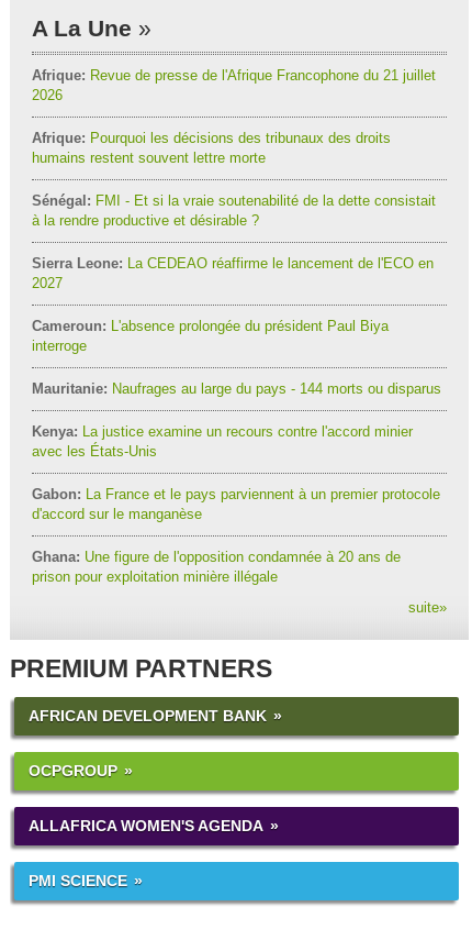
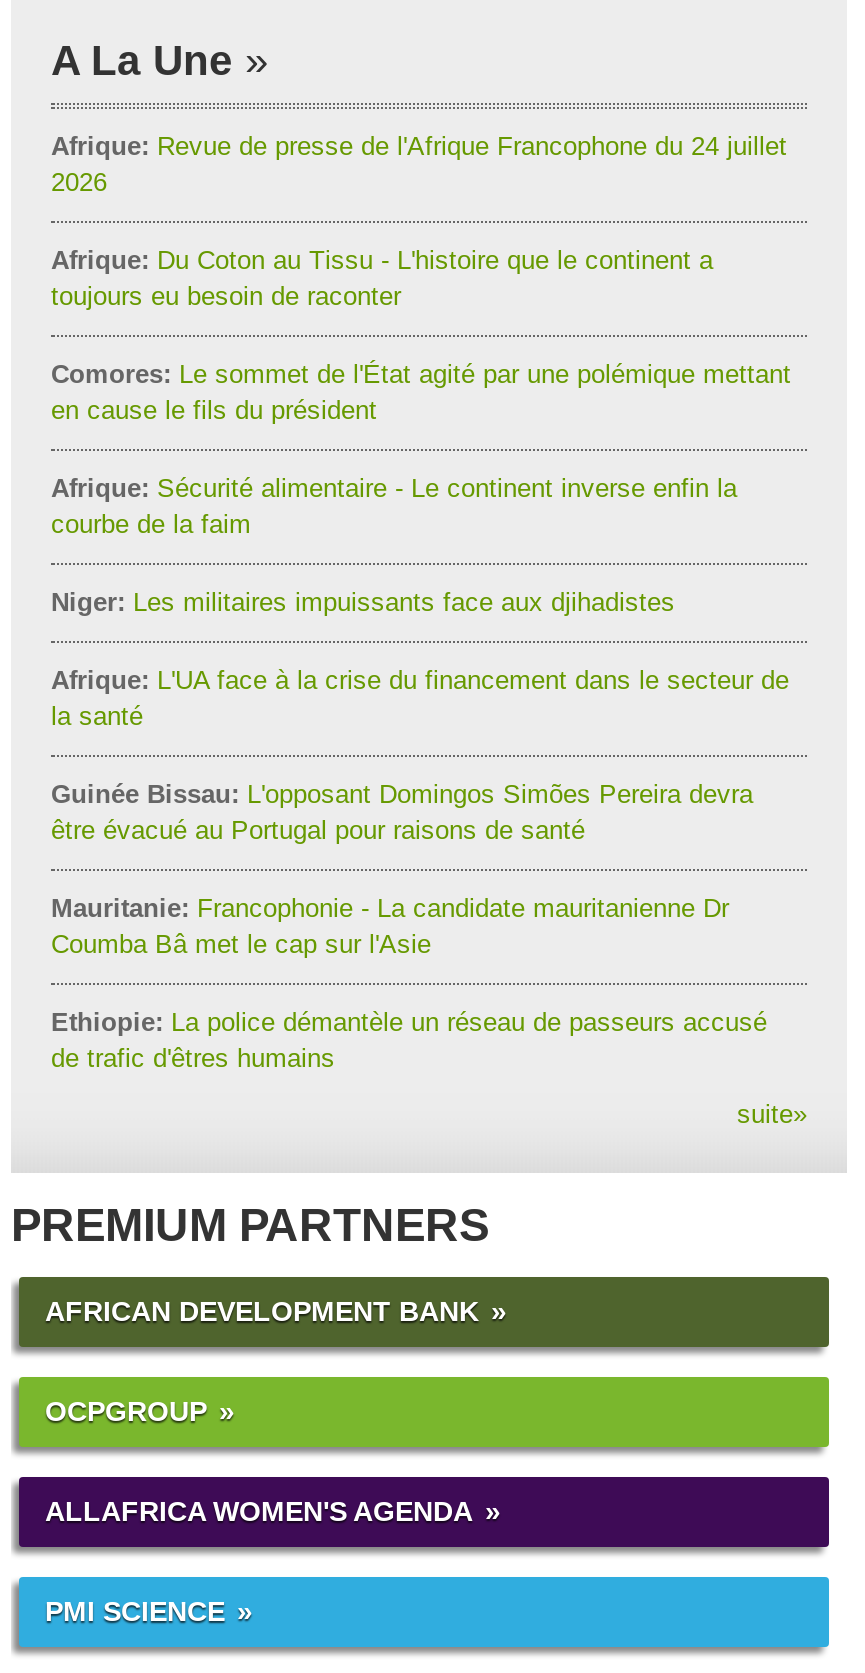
[32,67,436,84] Afrique: Revue de presse de l'Afrique Francophone du 21 juillet -> [51,131,787,161] Afrique: Revue de presse de l'Afrique Francophone du 24 juillet
[32,130,391,166] Afrique: Pourquoi les décisions des tribunaux des droits | humains restent souvent lettre morte -> [51,245,713,311] Afrique: Du Coton au Tissu - L'histoire que le continent a | toujours eu besoin de raconter
[32,192,436,229] Sénégal: FMI - Et si la vraie soutenabilité de la dette consistait | à la rendre productive et désirable ? -> [51,359,791,425] Comores: Le sommet de l'État agité par une polémique mettant | en cause le fils du président
[32,255,434,291] Sierra Leone: La CEDEAO réaffirme le lancement de l'ECO en | 2027 -> [51,473,737,539] Afrique: Sécurité alimentaire - Le continent inverse enfin la | courbe de la faim
[32,318,389,354] Cameroun: L'absence prolongée du président Paul Biya | interroge -> [51,587,675,617] Niger: Les militaires impuissants face aux djihadistes
[32,380,441,397] Mauritanie: Naufrages au large du pays - 144 morts ou disparus -> [51,665,789,731] Afrique: L'UA face à la crise du financement dans le secteur de | la santé
[32,423,413,460] Kenya: La justice examine un recours contre l'accord minier | avec les États-Unis -> [51,779,753,845] Guinée Bissau: L'opposant Domingos Simões Pereira devra | être évacué au Portugal pour raisons de santé
[32,486,440,522] Gabon: La France et le pays parviennent à un premier protocole | d'accord sur le manganèse -> [51,893,729,959] Mauritanie: Francophonie - La candidate mauritanienne Dr | Coumba Bâ met le cap sur l'Asie
[32,549,401,585] Ghana: Une figure de l'opposition condamnée à 20 ans de | prison pour exploitation minière illégale -> [51,1007,767,1073] Ethiopie: La police démantèle un réseau de passeurs accusé | de trafic d'êtres humains

